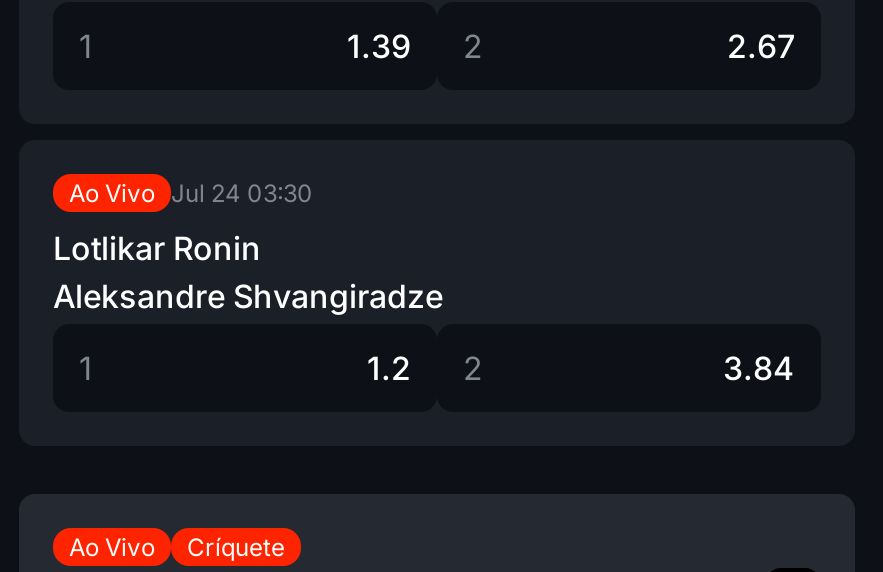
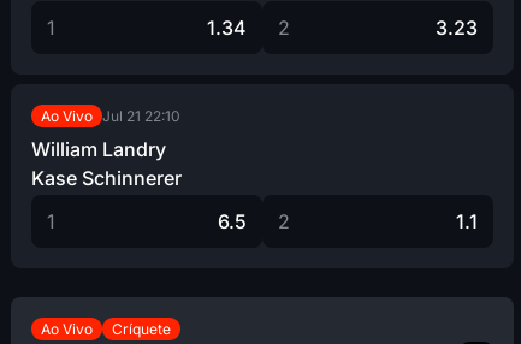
[347,26,483,66] 1.39 2 -> [207,16,290,40] 1.34 2
[727,26,795,66] 2.67 -> [436,16,478,40] 3.23
[69,177,313,208] Ao Vivo Jul 24 03:30 -> [41,106,180,125] Ao Vivo Jul 21 22:10
[53,228,443,316] Lotlikar Ronin | Aleksandre Shvangiradze -> [31,137,182,190] William Landry | Kase Schinnerer
[367,348,483,388] 1.2 2 -> [218,209,290,233] 6.5 2
[723,348,795,388] 3.84 -> [456,209,478,233] 1.1

